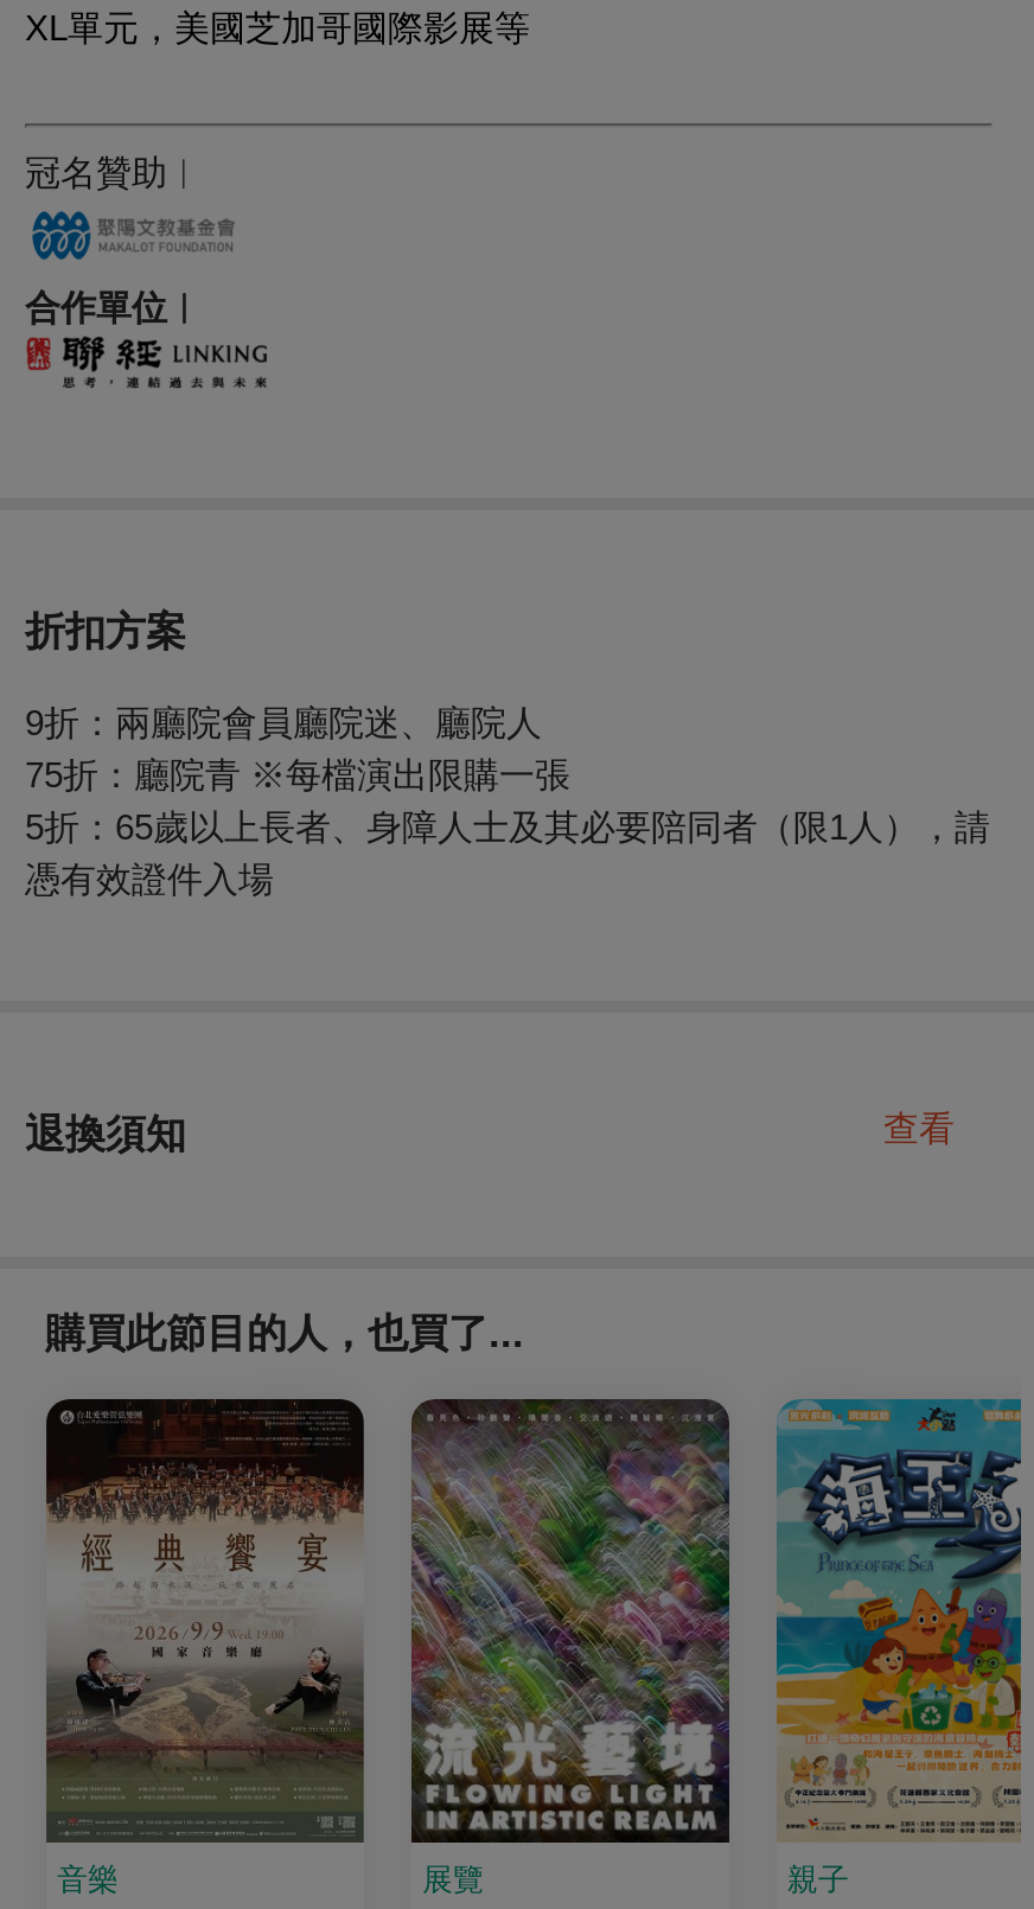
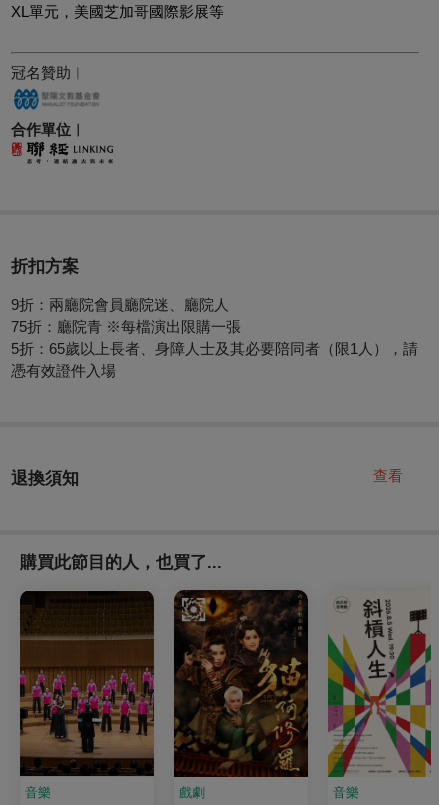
[44,1399,484,1896] [image] | 展覽 -> [19,591,204,799] [image] | 戲劇
[409,1399,732,1843] [image] -> [173,591,309,777] [image]
[774,1397,1023,1896] [image] | 親子 -> [327,590,432,799] [image] | 音樂

